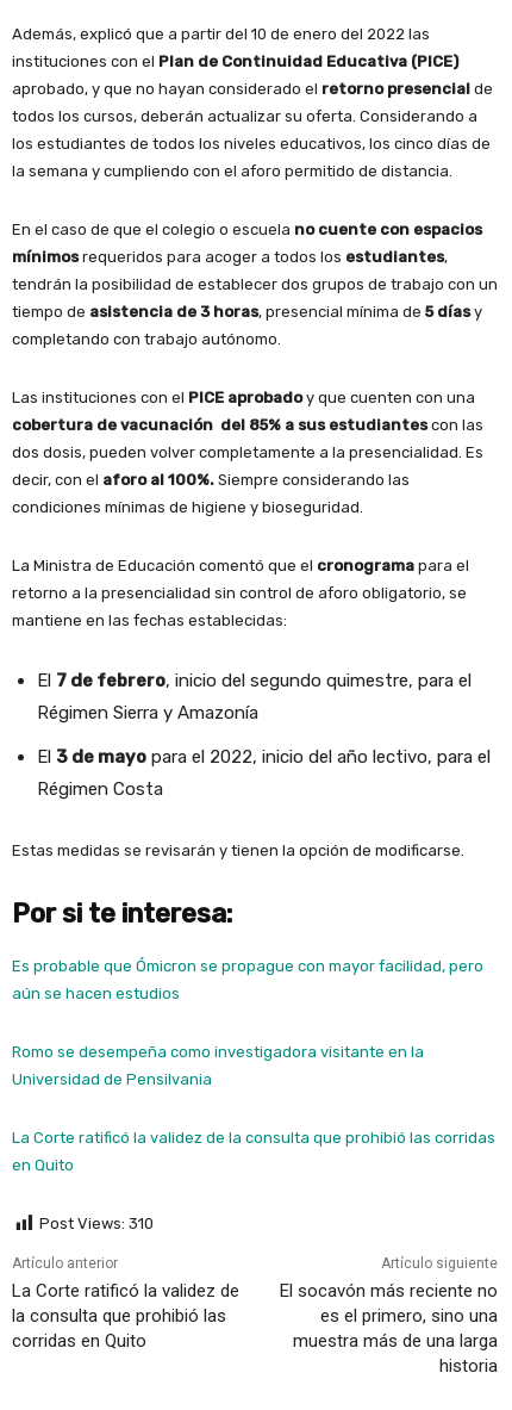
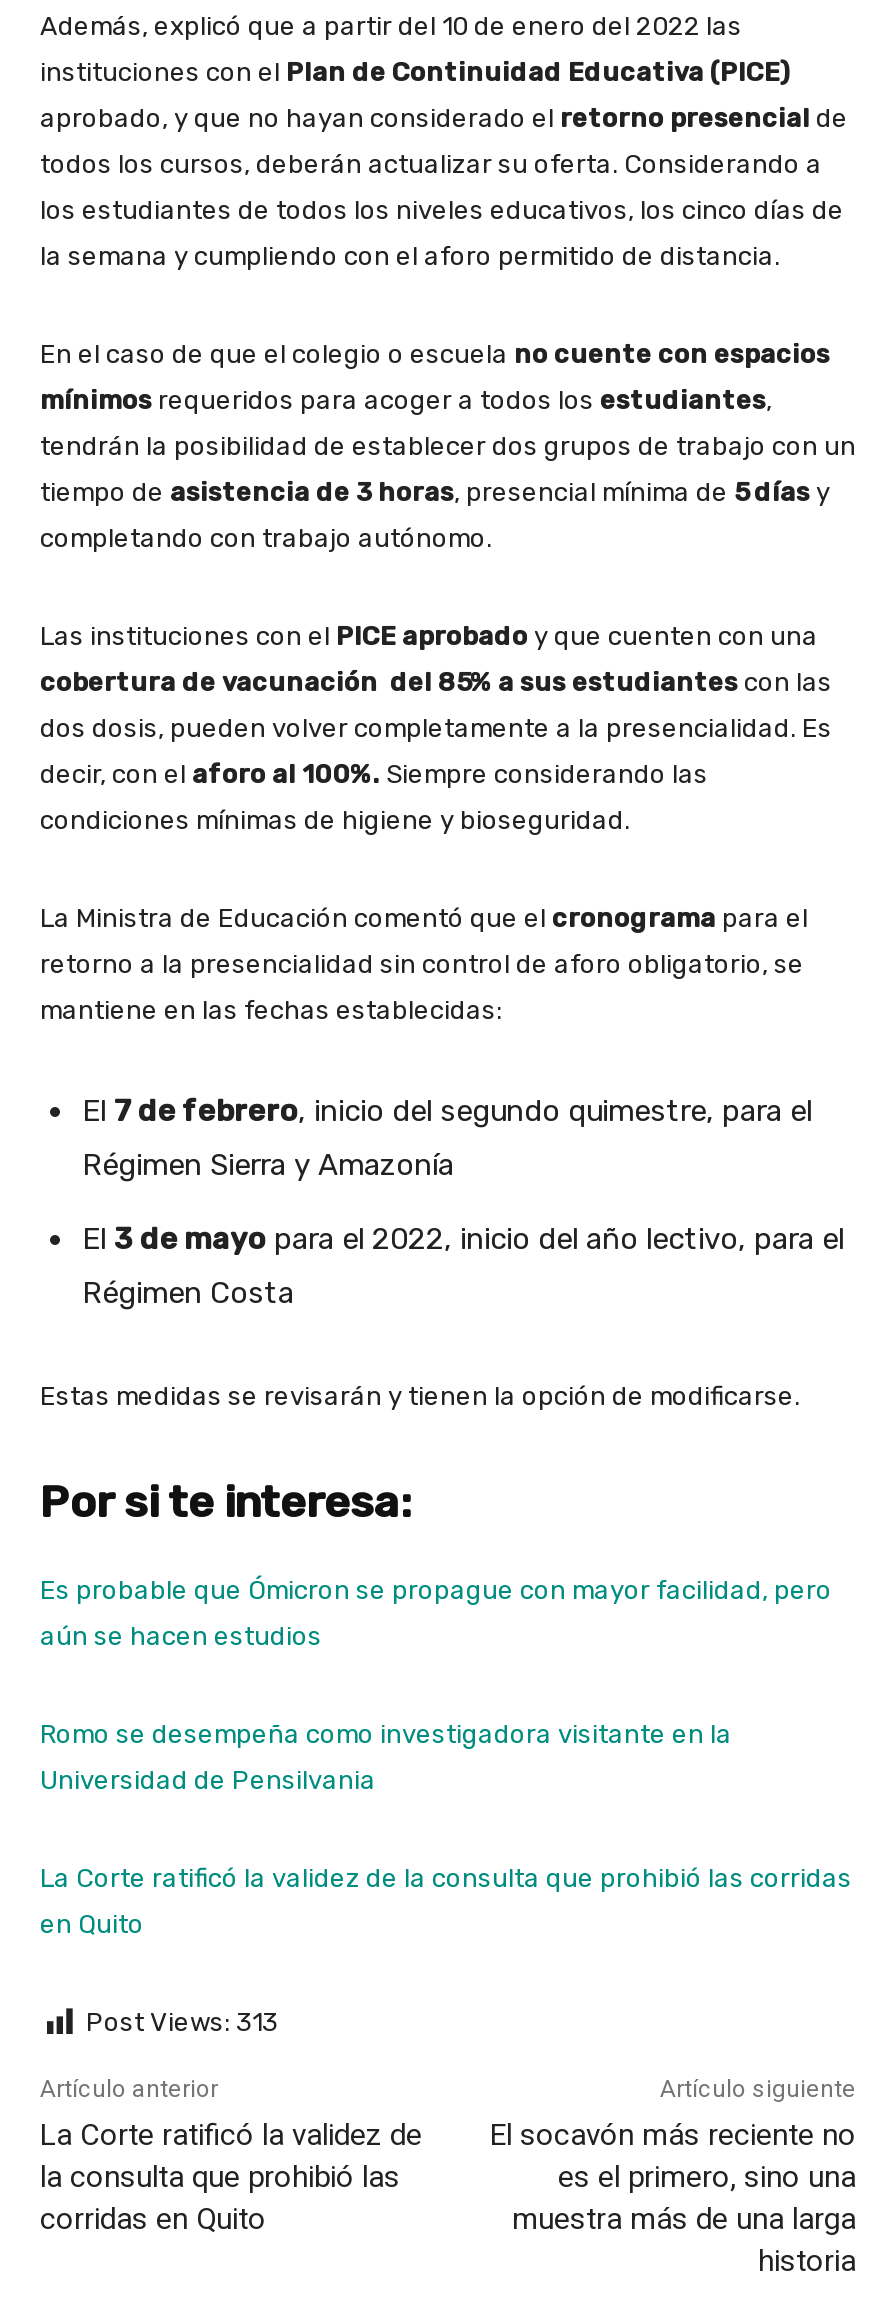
[39,1215,154,1233] Post Views: 310 -> [86,2008,278,2038] Post Views: 313

